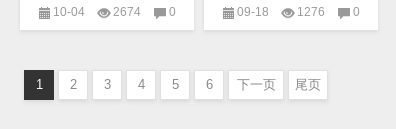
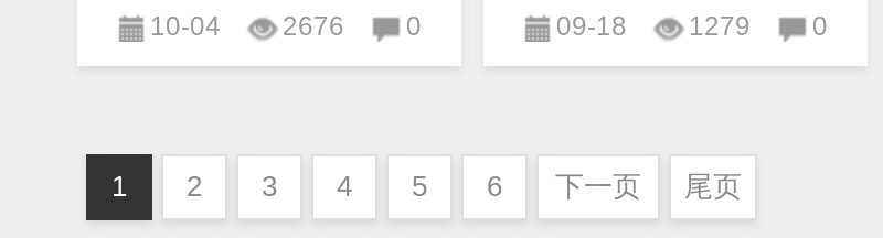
[53,5,176,19] 10-04 2674 0 -> [150,11,421,41] 10-04 2676 0
[237,5,360,19] 09-18 1276 0 -> [556,11,828,41] 09-18 1279 0

